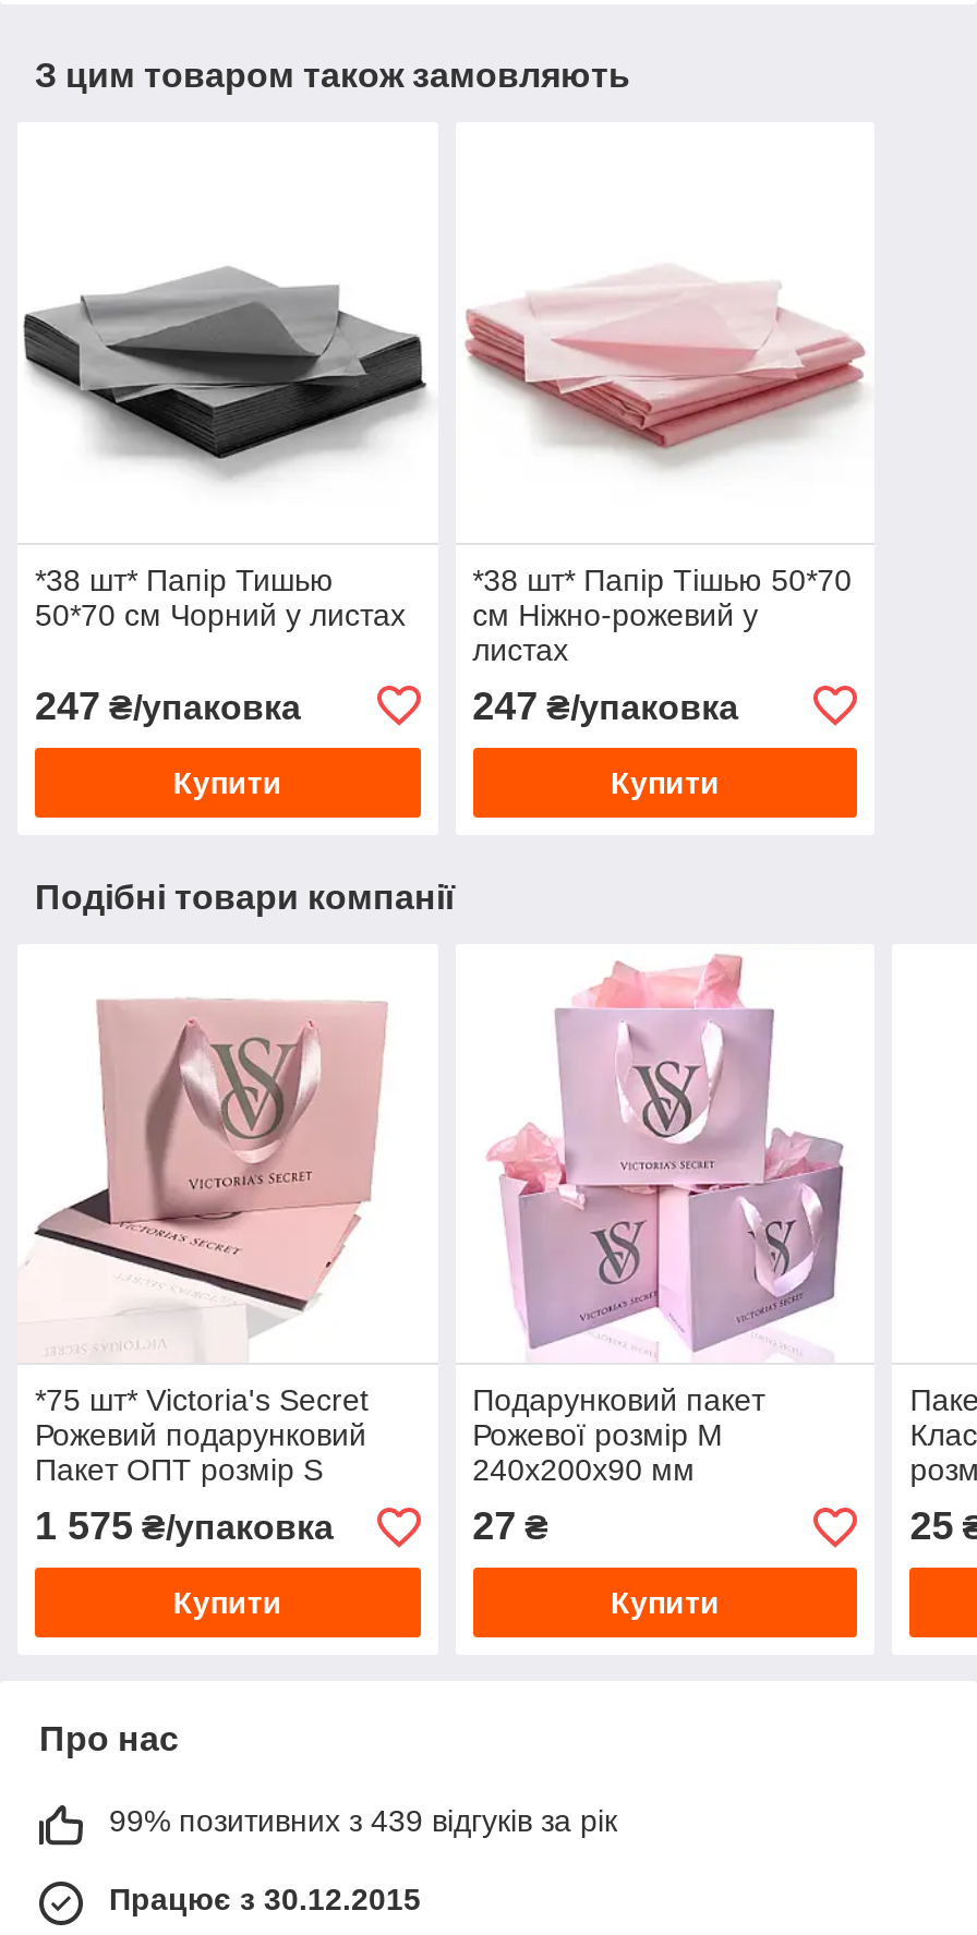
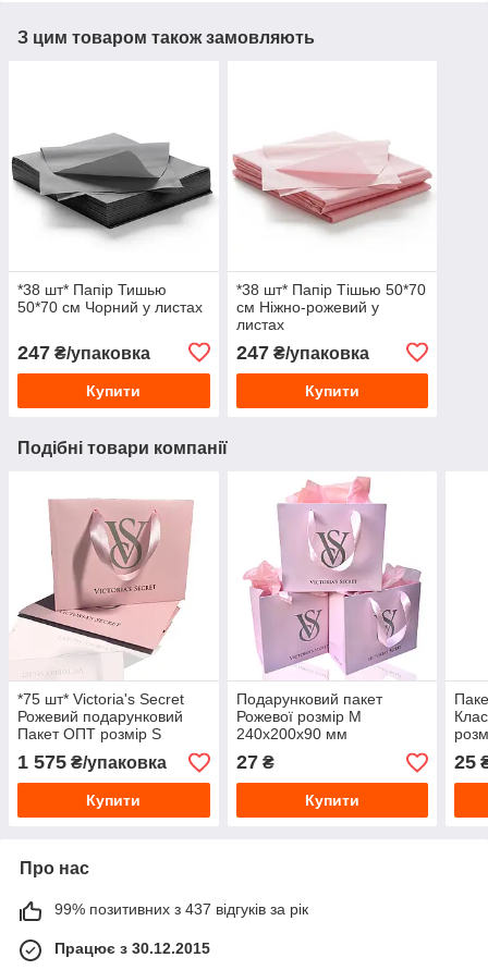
[109,1804,617,1839] 99% позитивних з 439 відгуків за рік -> [54,901,308,918] 99% позитивних з 437 відгуків за рік

